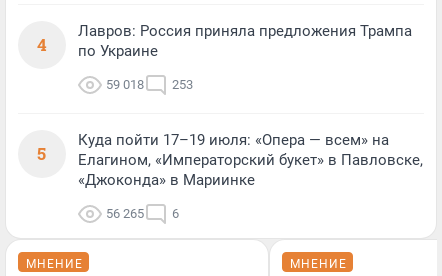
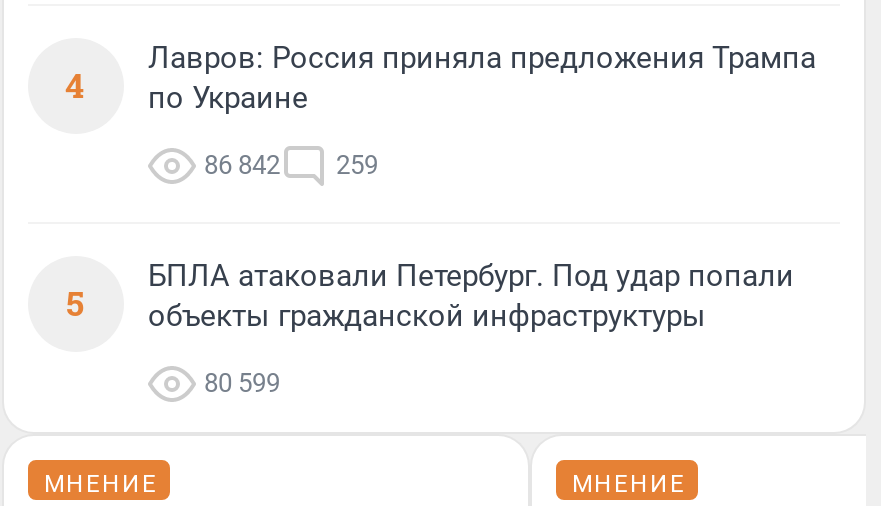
[106,77,144,92] 59 018 -> [204,149,280,179] 86 842
[172,77,193,92] 253 -> [336,149,378,179] 259
[78,131,423,189] Куда пойти 17–19 июля: «Опера — всем» на | Елагином, «Императорский букет» в Павловске, | «Джоконда» в Мариинке -> [148,257,794,333] БПЛА атаковали Петербург. Под удар попали | объекты гражданской инфраструктуры
[106,206,179,221] 56 265 | 6 -> [204,367,280,397] 80 599

